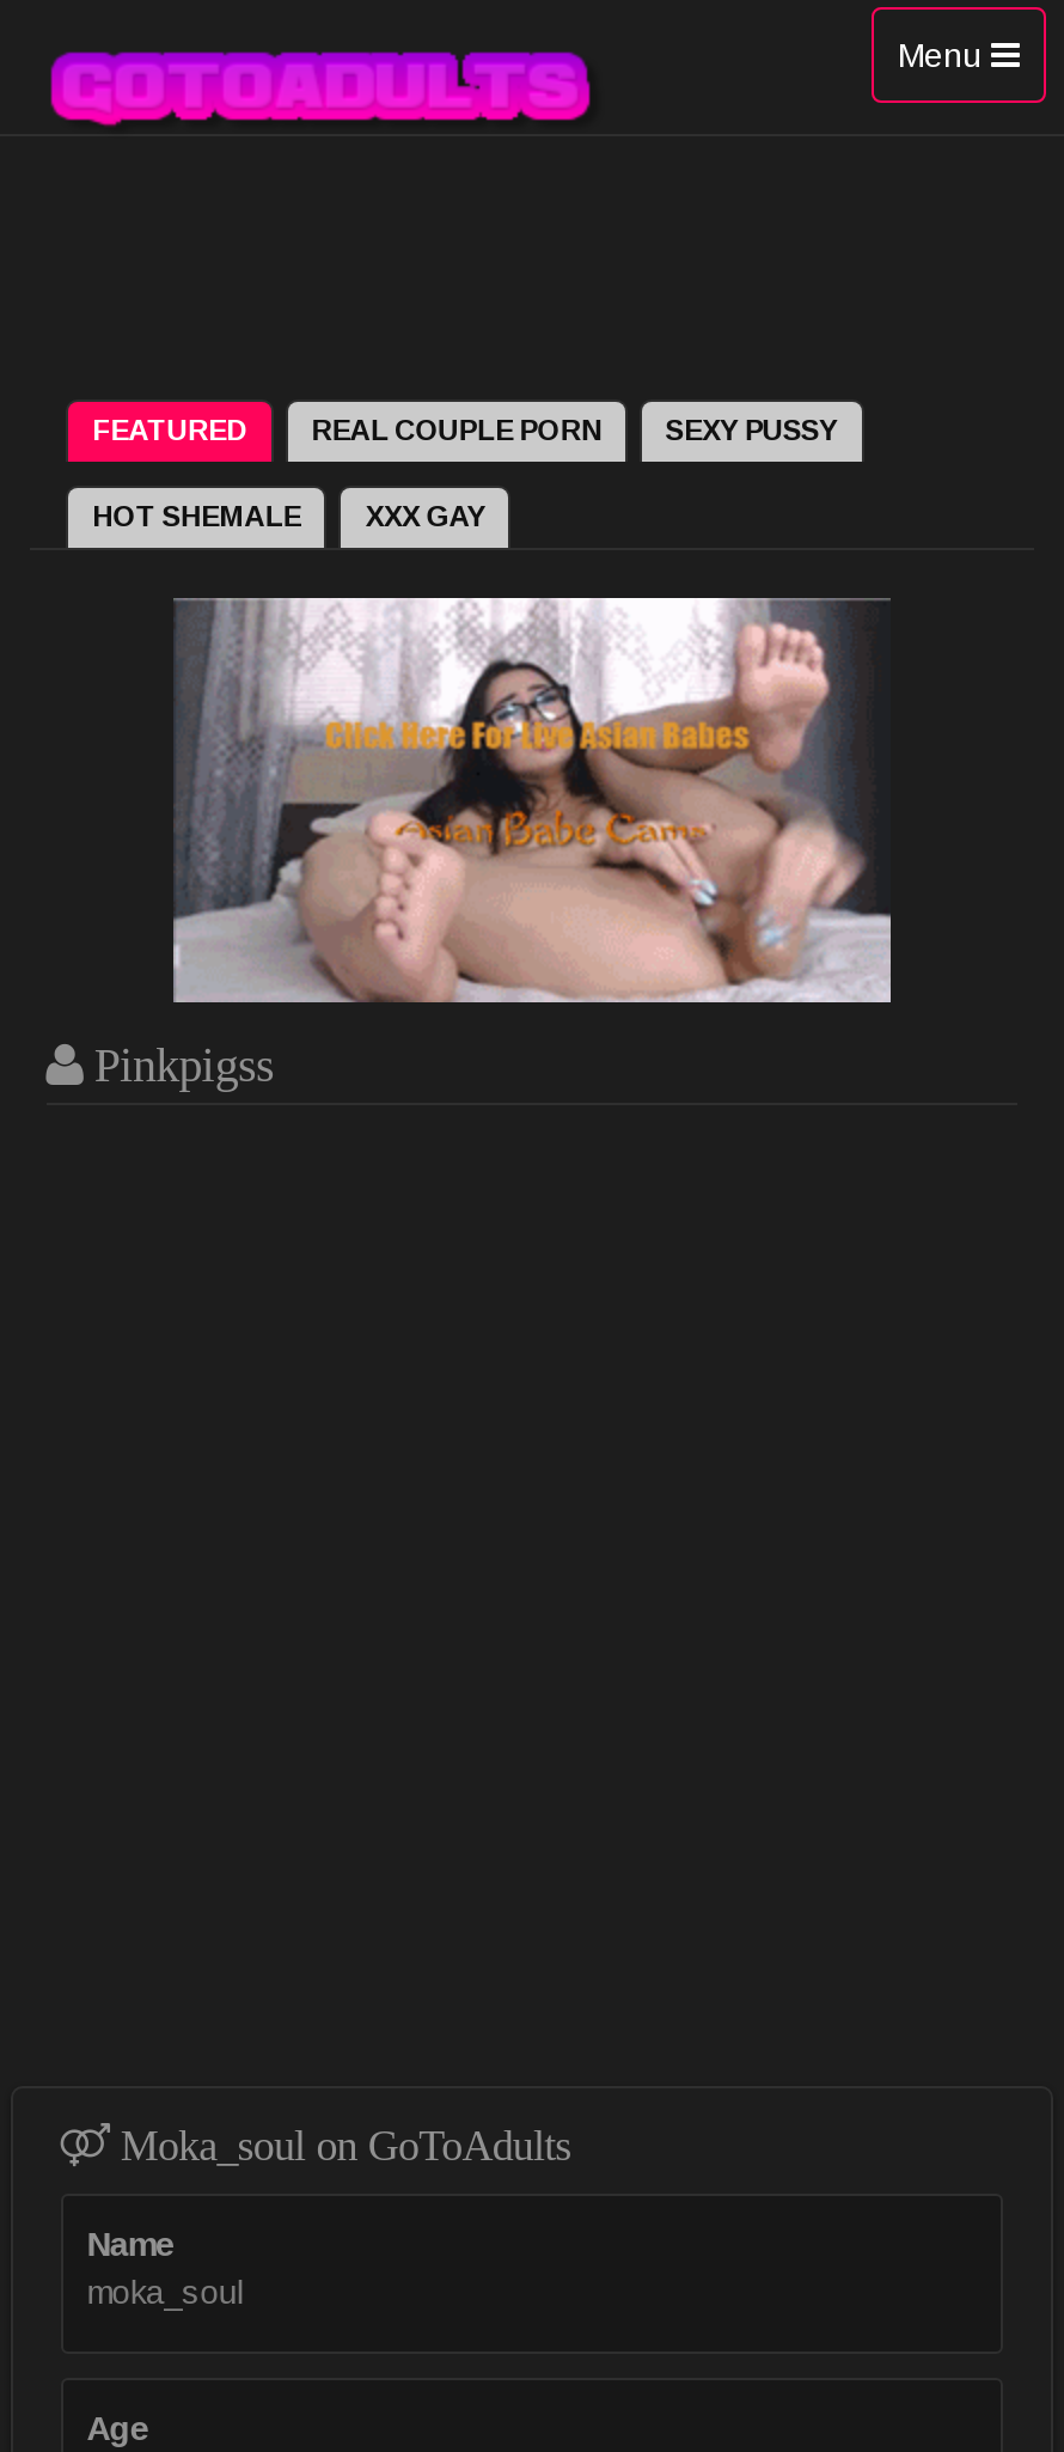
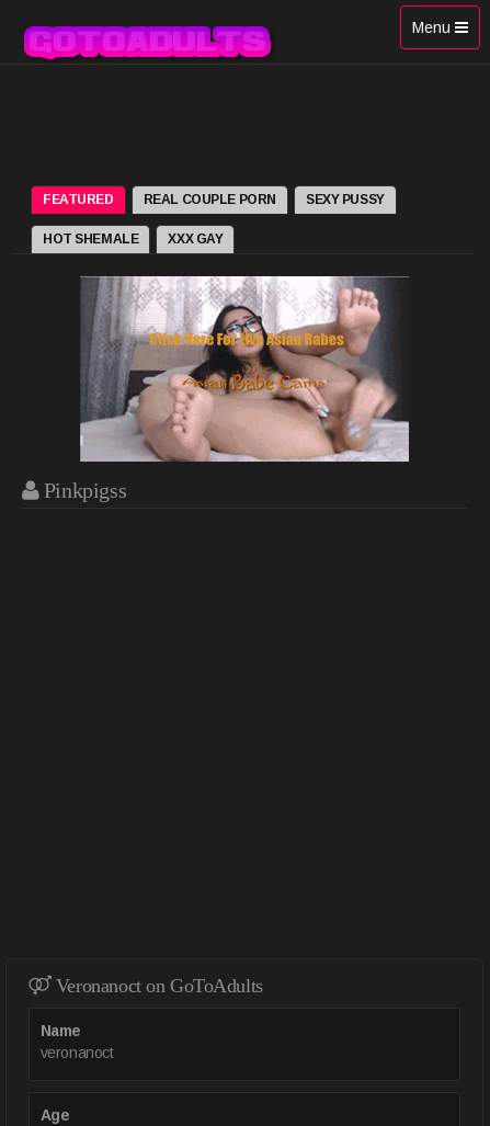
[110,2121,571,2169] Moka_soul on GoToAdults -> [51,974,263,996] Veronanoct on GoToAdults
[87,2271,243,2310] moka_soul -> [40,1043,113,1061] veronanoct

